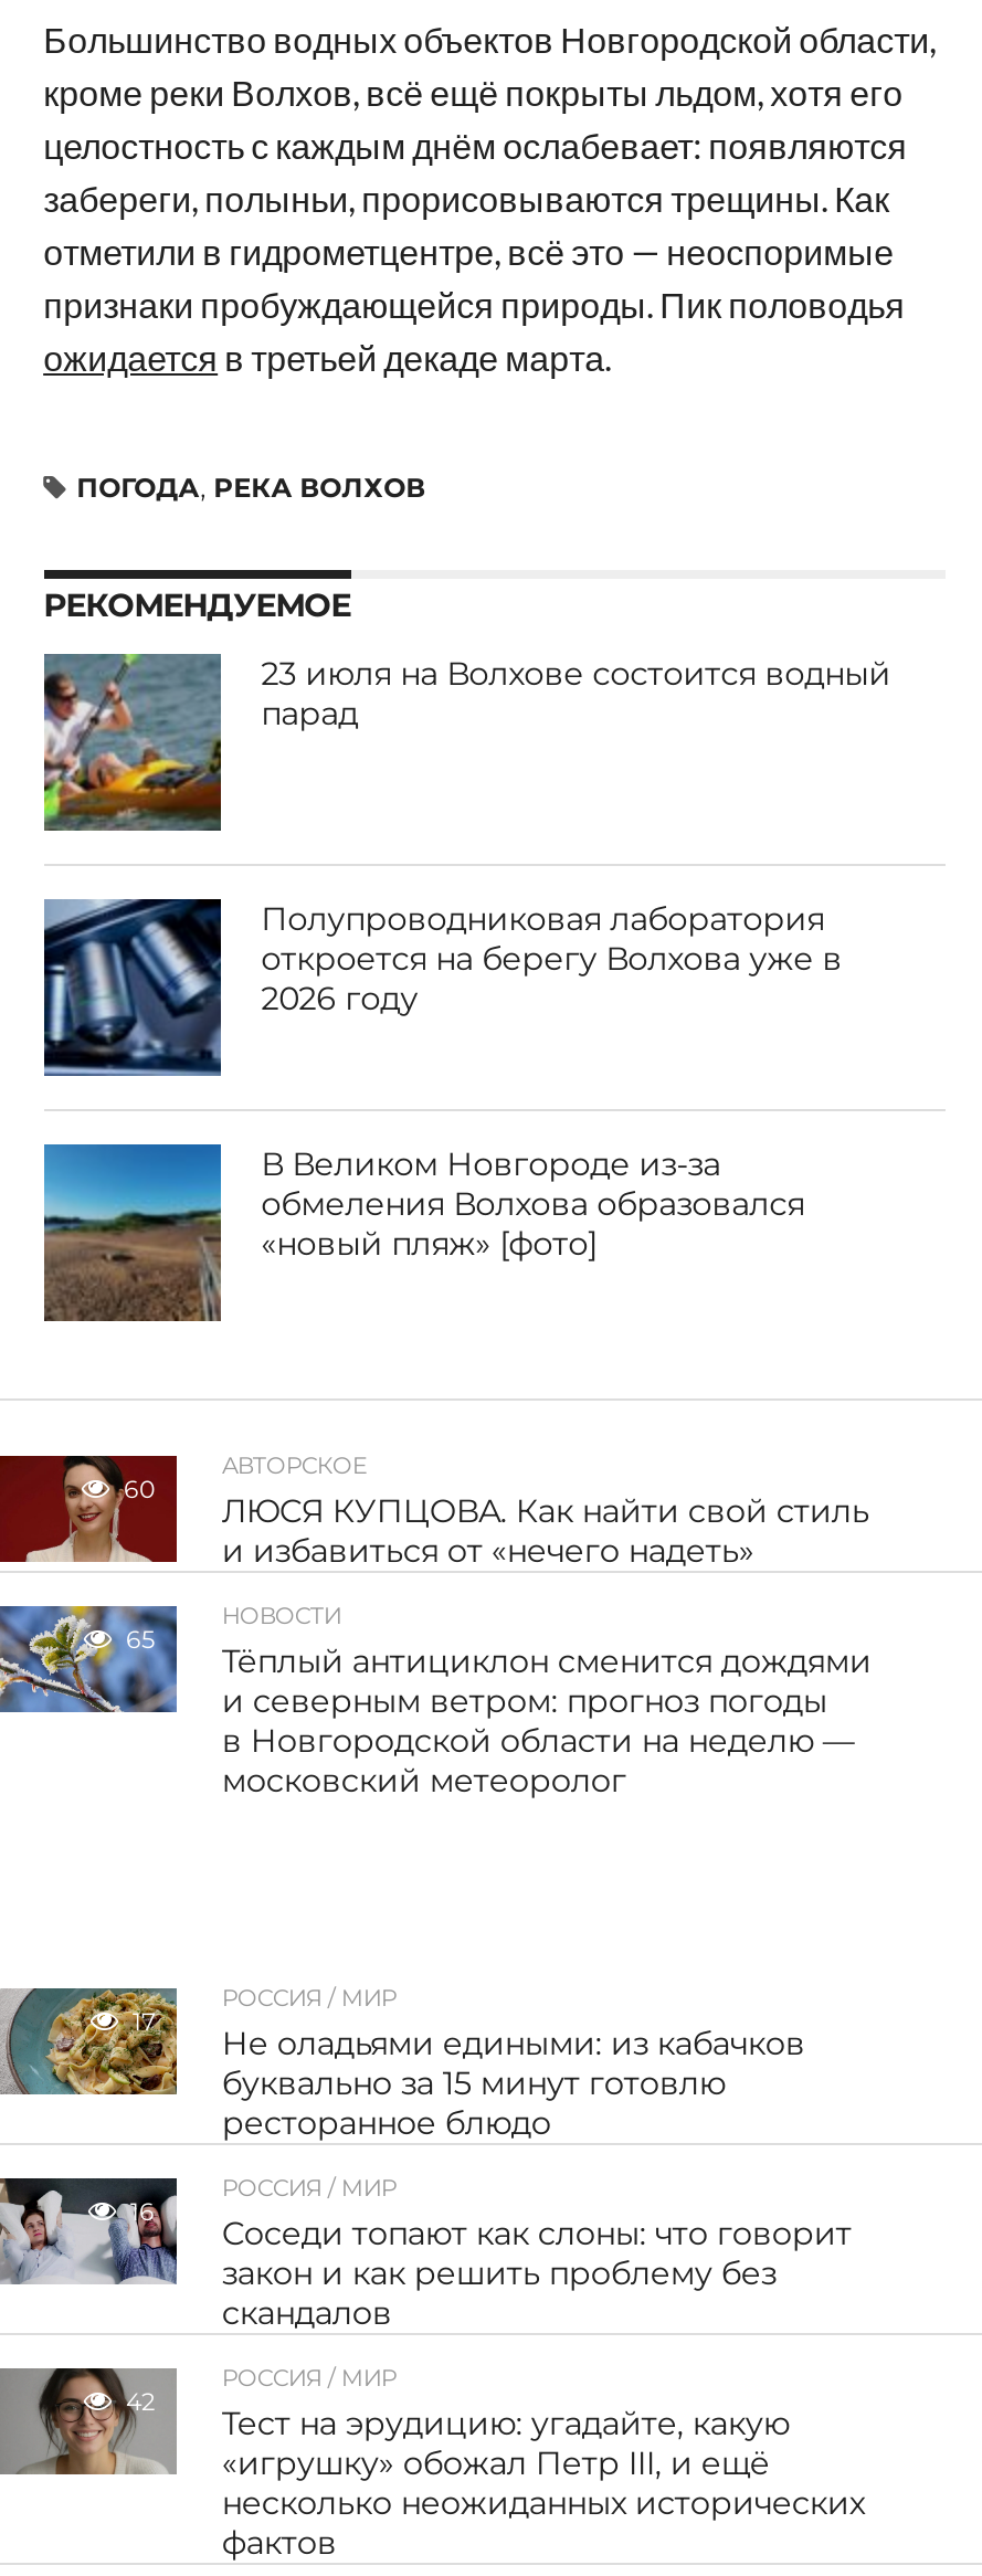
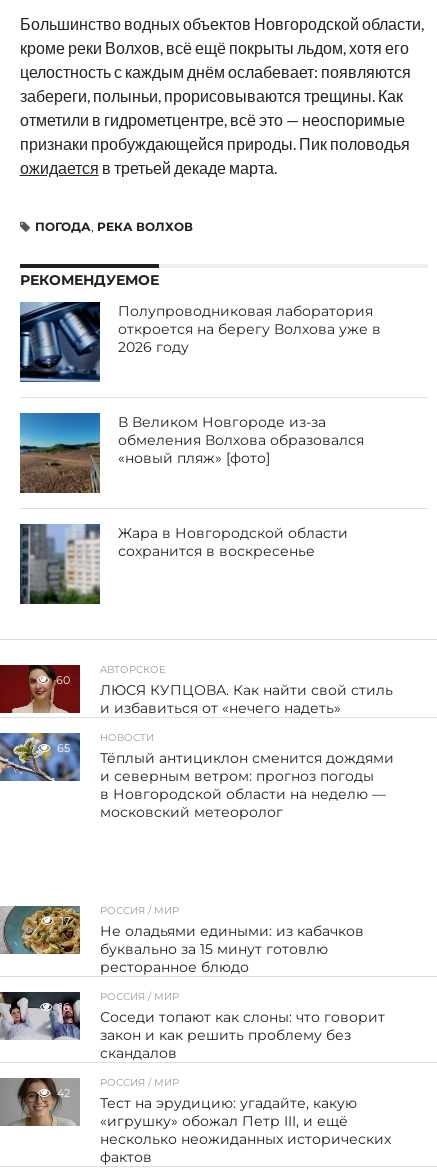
[42,652,891,833] [image] | 23 июля на Волхове состоится водный | парад -> none
moved [42,895,842,1263] -> [19,300,381,467]: [image] | Полупроводниковая лаборатория | откроется на берегу Волхова уже в | 2026 году | В Великом Новгороде из-за | обмеления Волхова образовался | «новый пляж» [фото]
none -> [19,523,348,605] [image] | Жара в Новгородской области | сохранится в воскресенье

